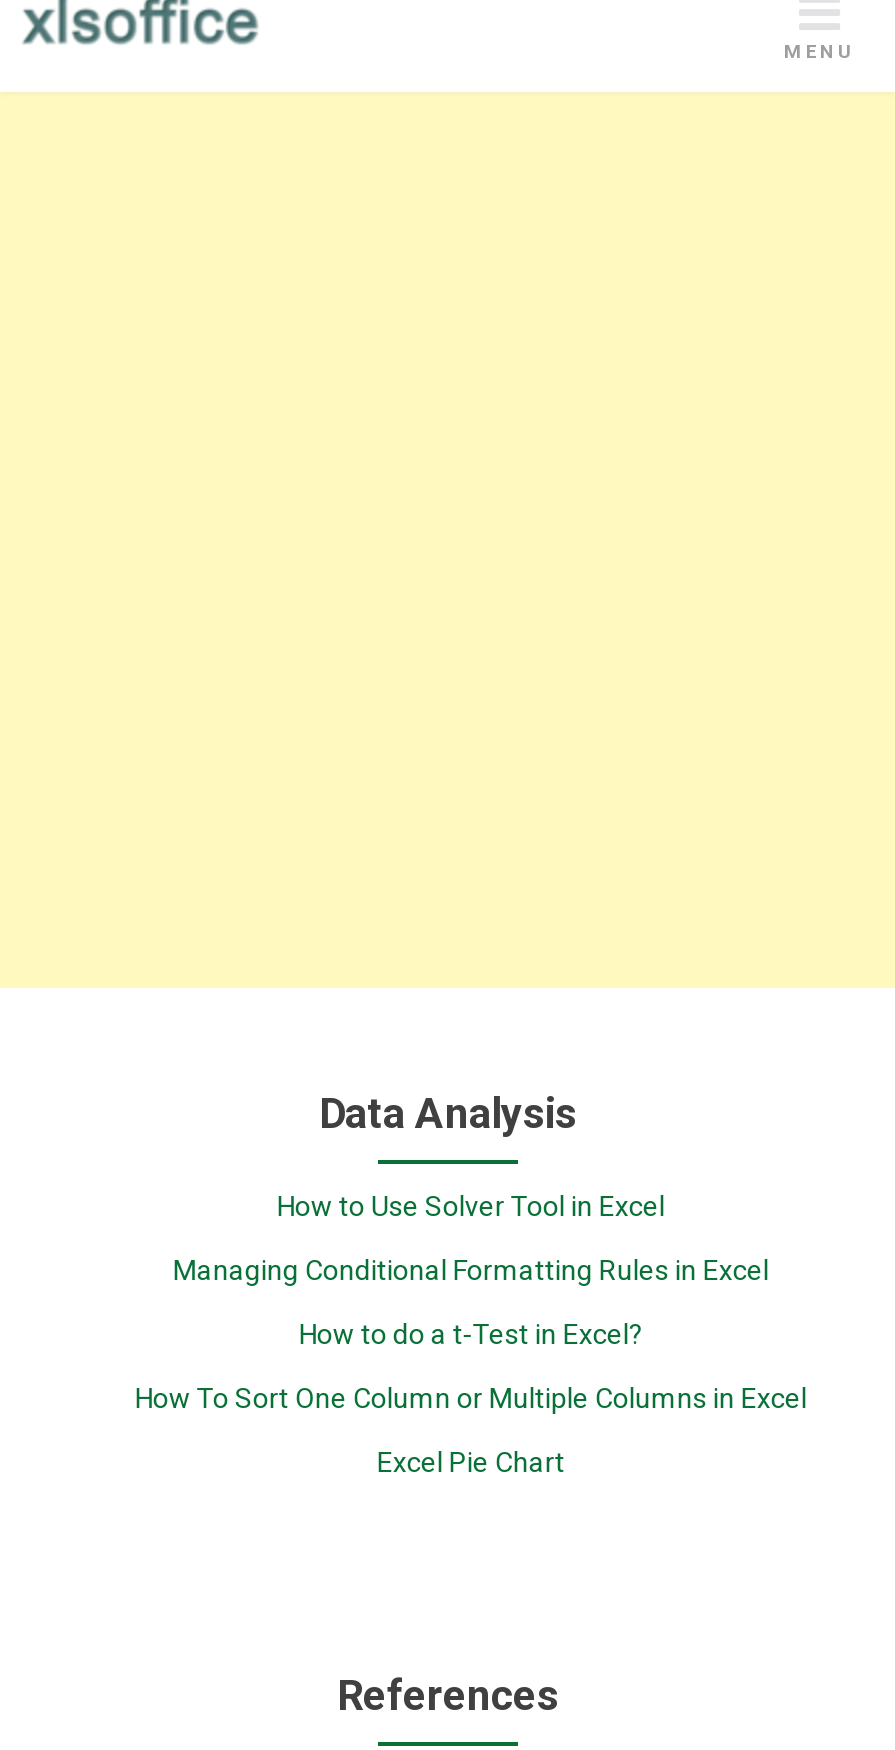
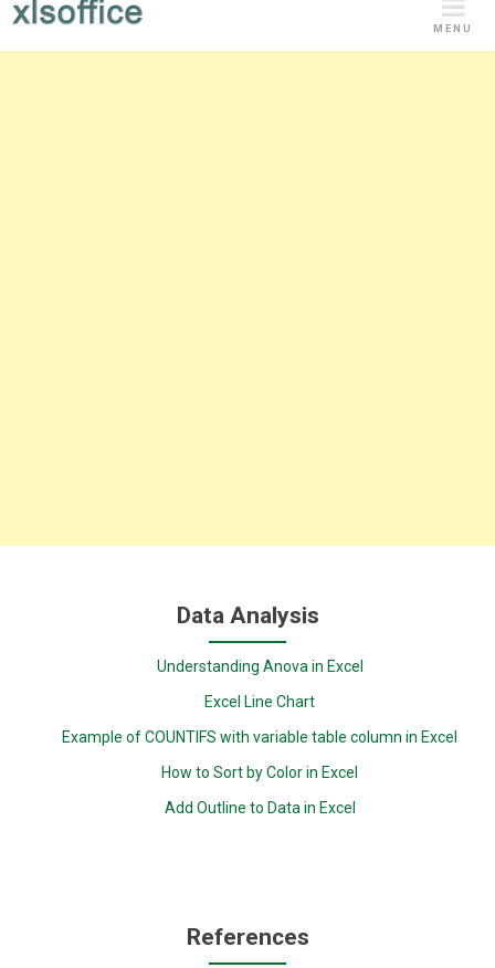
[277,1190,665,1222] How to Use Solver Tool in Excel -> [157,657,363,675] Understanding Anova in Excel
[173,1254,769,1286] Managing Conditional Formatting Rules in Excel -> [205,693,315,711] Excel Line Chart
[299,1318,643,1350] How to do a t-Test in Excel? -> [62,728,458,746] Example of COUNTIFS with variable table column in Excel
[135,1382,807,1414] How To Sort One Column or Multiple Columns in Excel -> [162,764,358,781] How to Sort by Color in Excel
[377,1446,565,1478] Excel Pie Chart -> [164,799,356,817] Add Outline to Data in Excel

